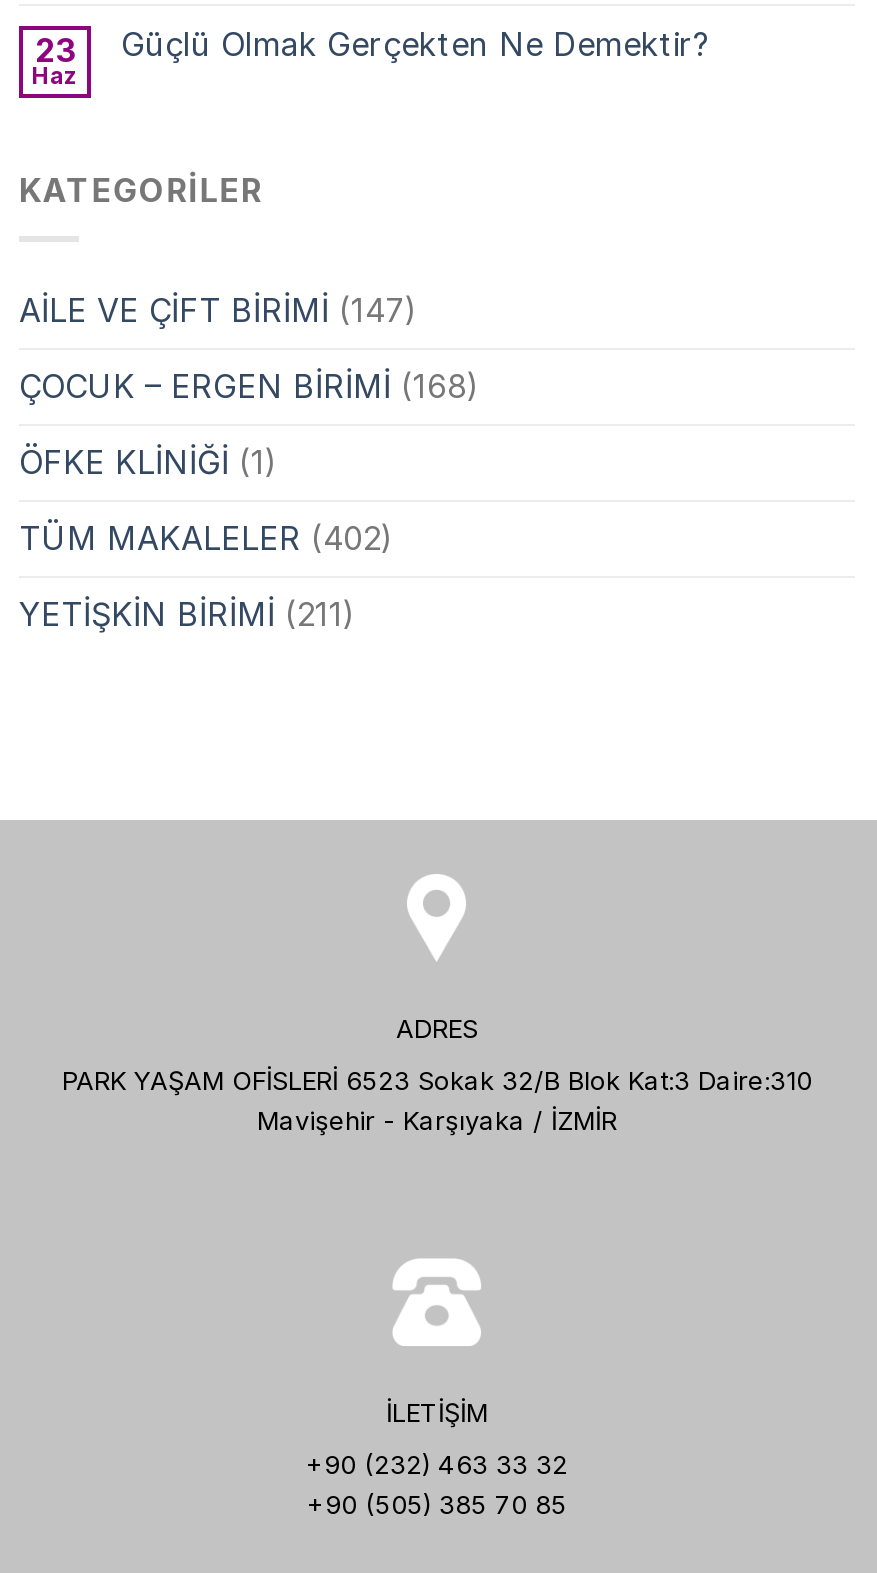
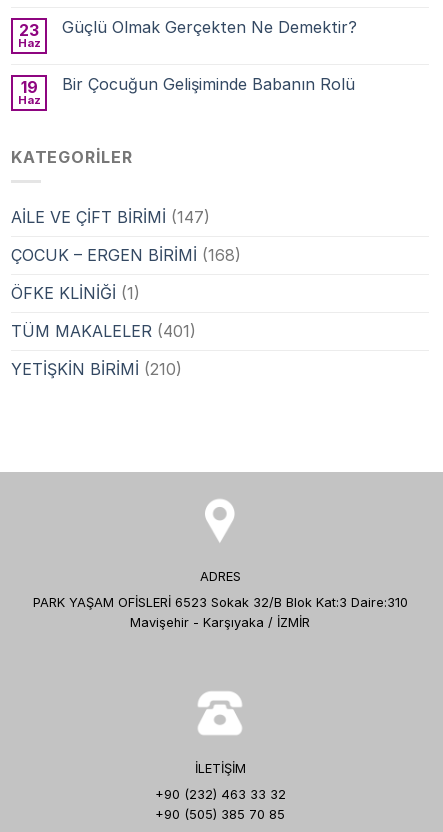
none -> [17,77,40,107] 19 | Haz
none -> [62,74,355,94] Bir Çocuğun Gelişiminde Babanın Rolü
[19,519,393,559] TÜM MAKALELER (402) -> [11,321,196,341] TÜM MAKALELER (401)
[19,595,355,635] YETİŞKİN BİRİMİ (211) -> [11,359,182,379] YETİŞKİN BİRİMİ (210)

